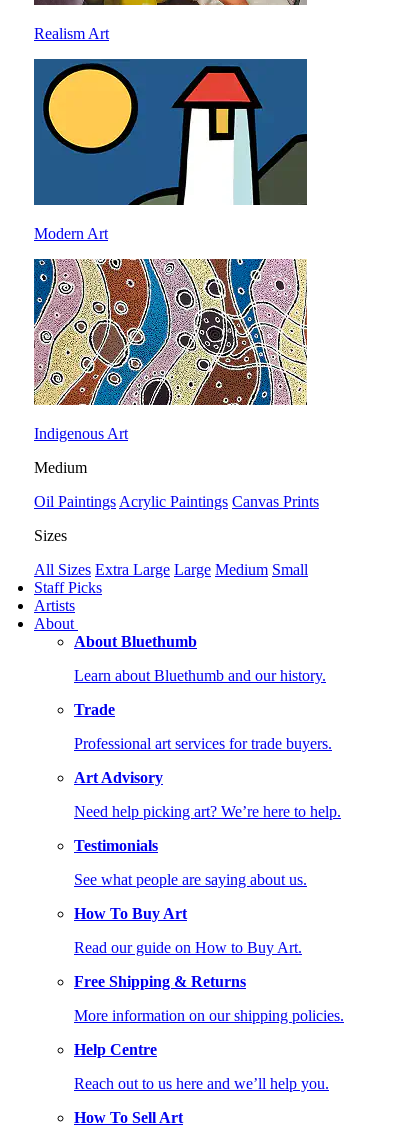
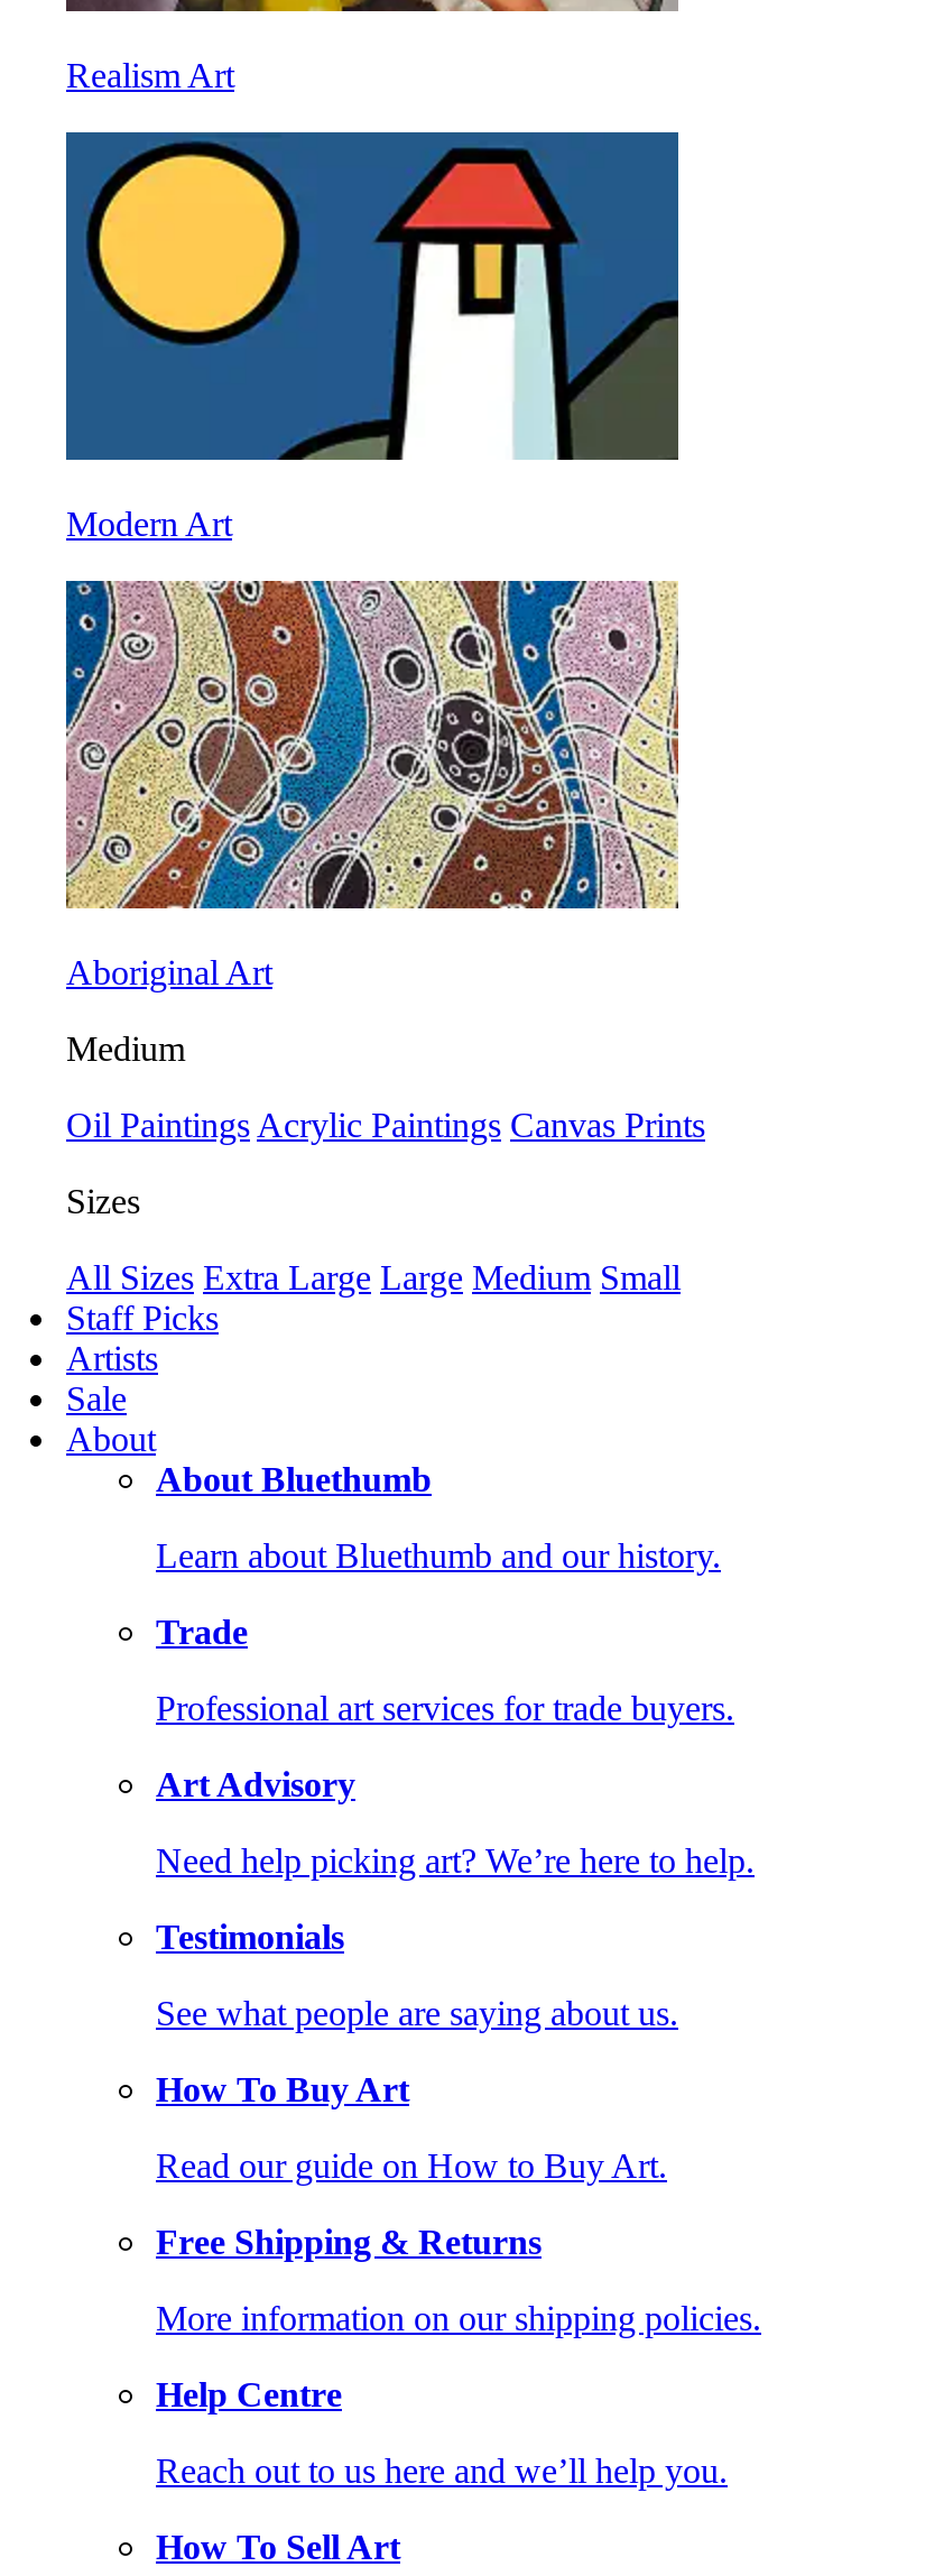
[34,425,128,442] Indigenous Art -> [66,953,272,991] Aboriginal Art
none -> [66,1379,127,1418] Sale

